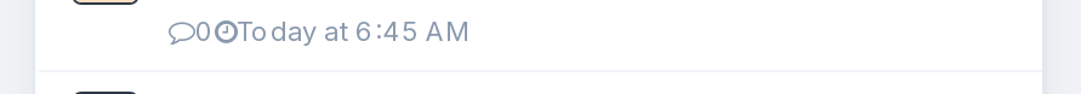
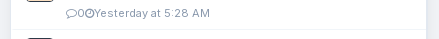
[237,14,470,48] Today at 6:45 AM -> [94,6,210,20] Yesterday at 5:28 AM

